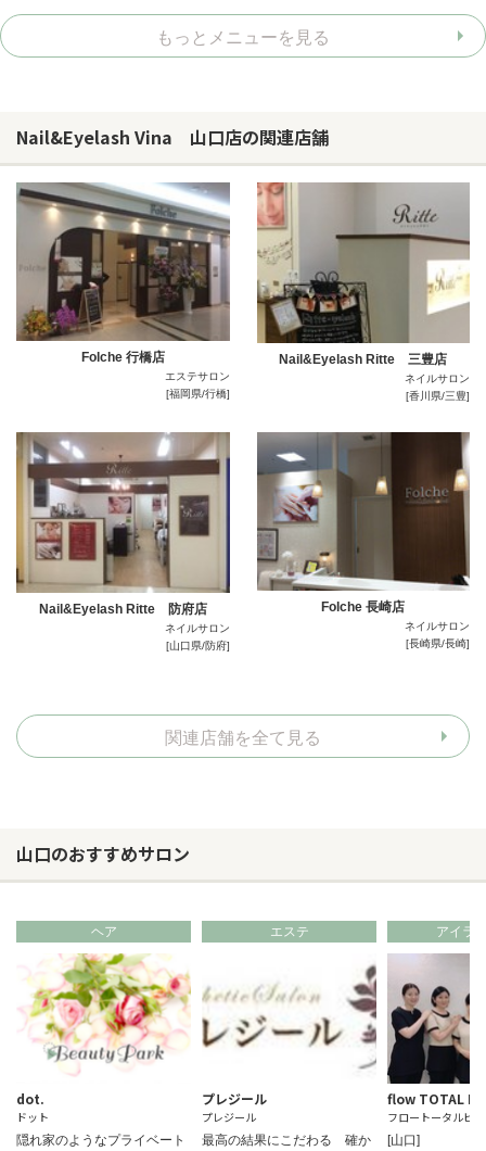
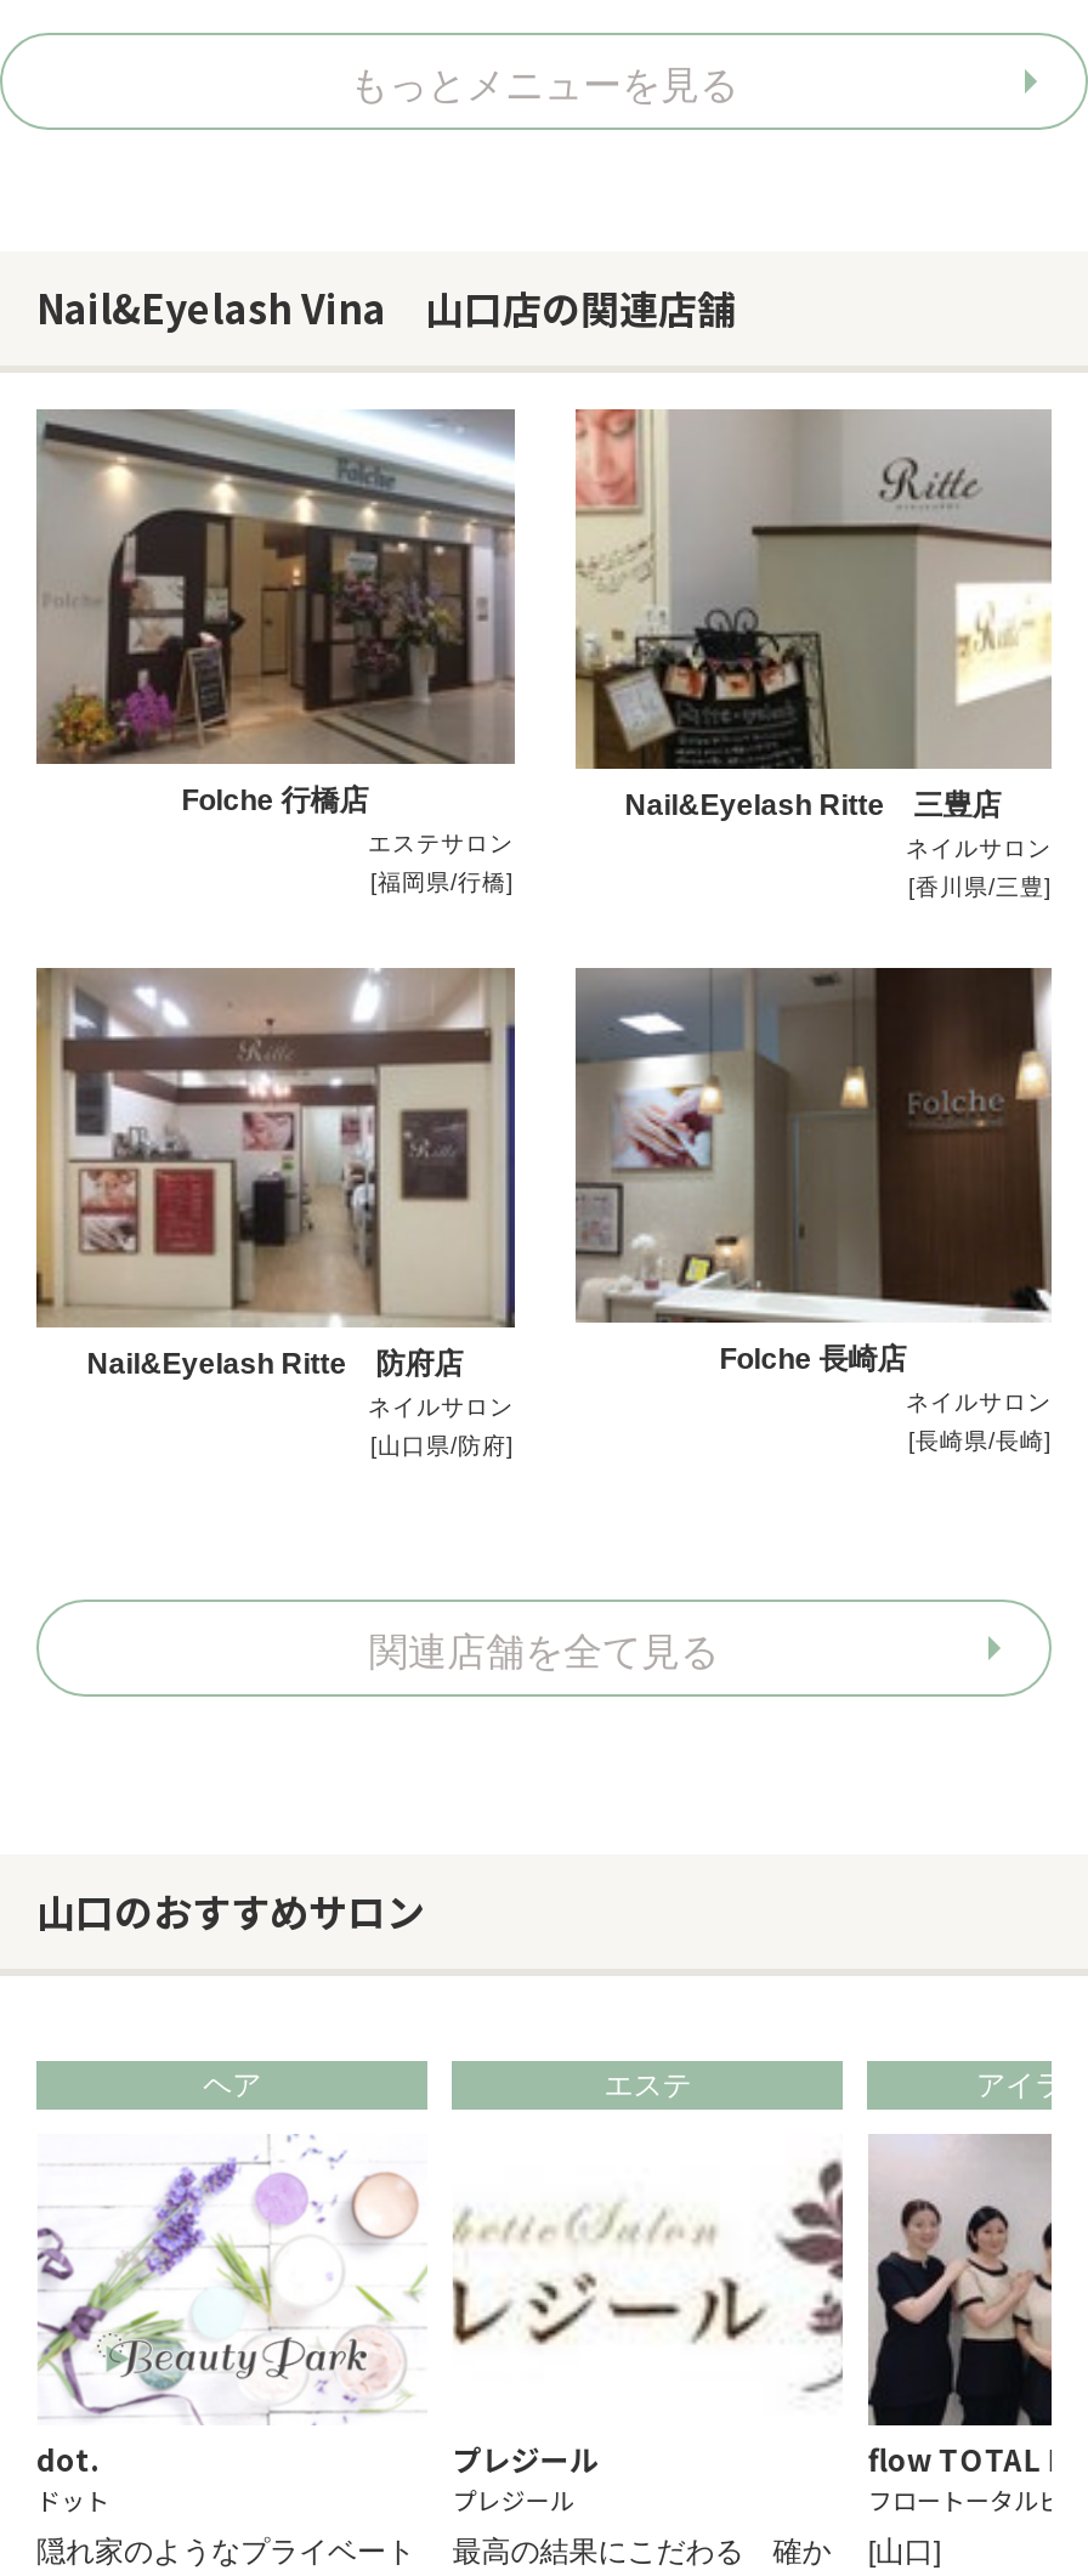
[17,952,192,1079] [image] -> [36,2134,427,2423] [image]

